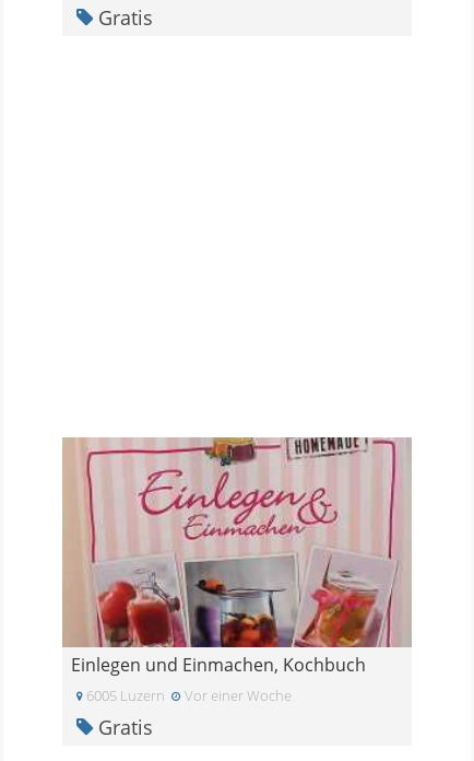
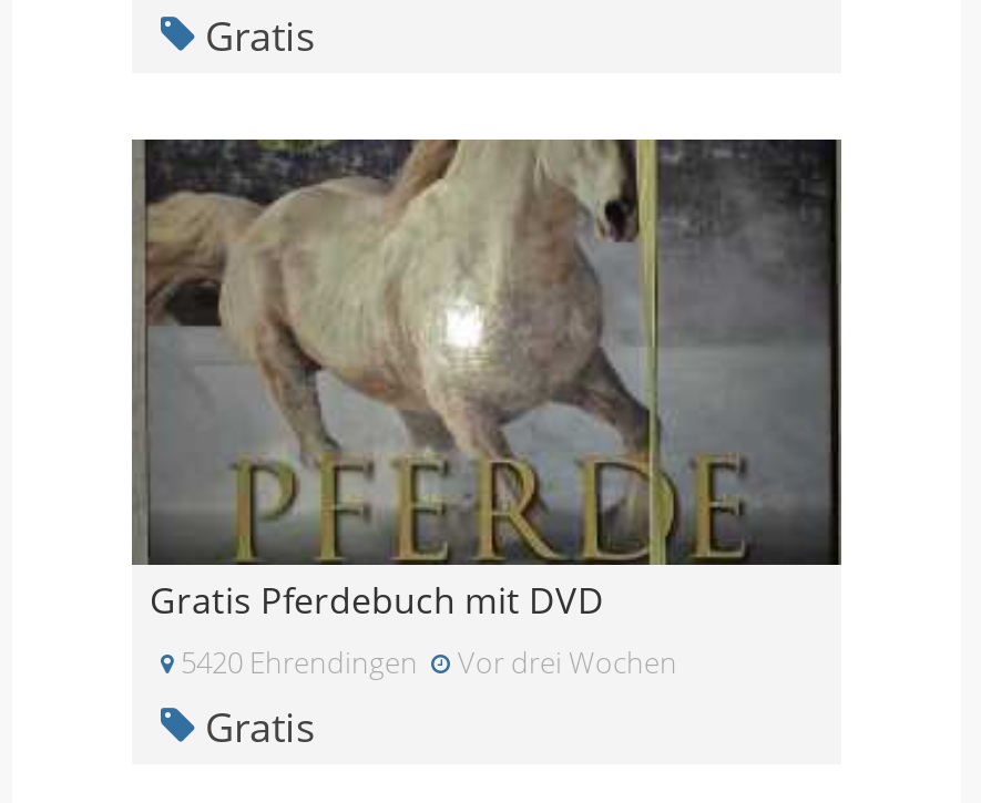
[62,436,411,705] [image] | Einlegen und Einmachen, Kochbuch | 6005 Luzern | Vor einer Woche -> [132,137,841,682] [image] | Gratis Pferdebuch mit DVD | 5420 Ehrendingen | Vor drei Wochen

